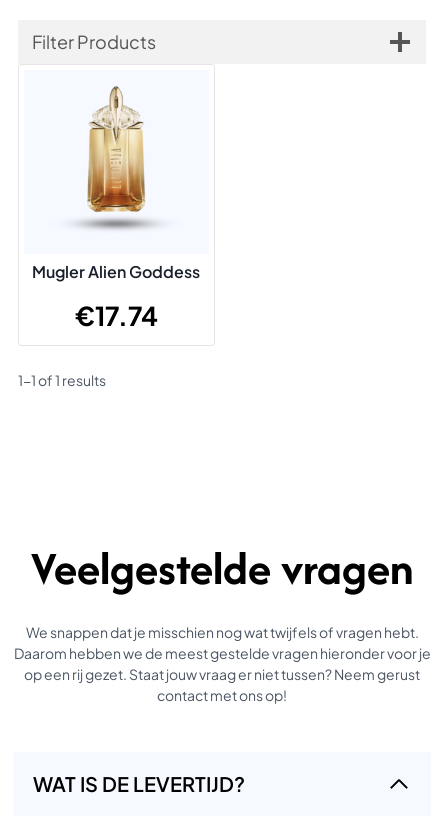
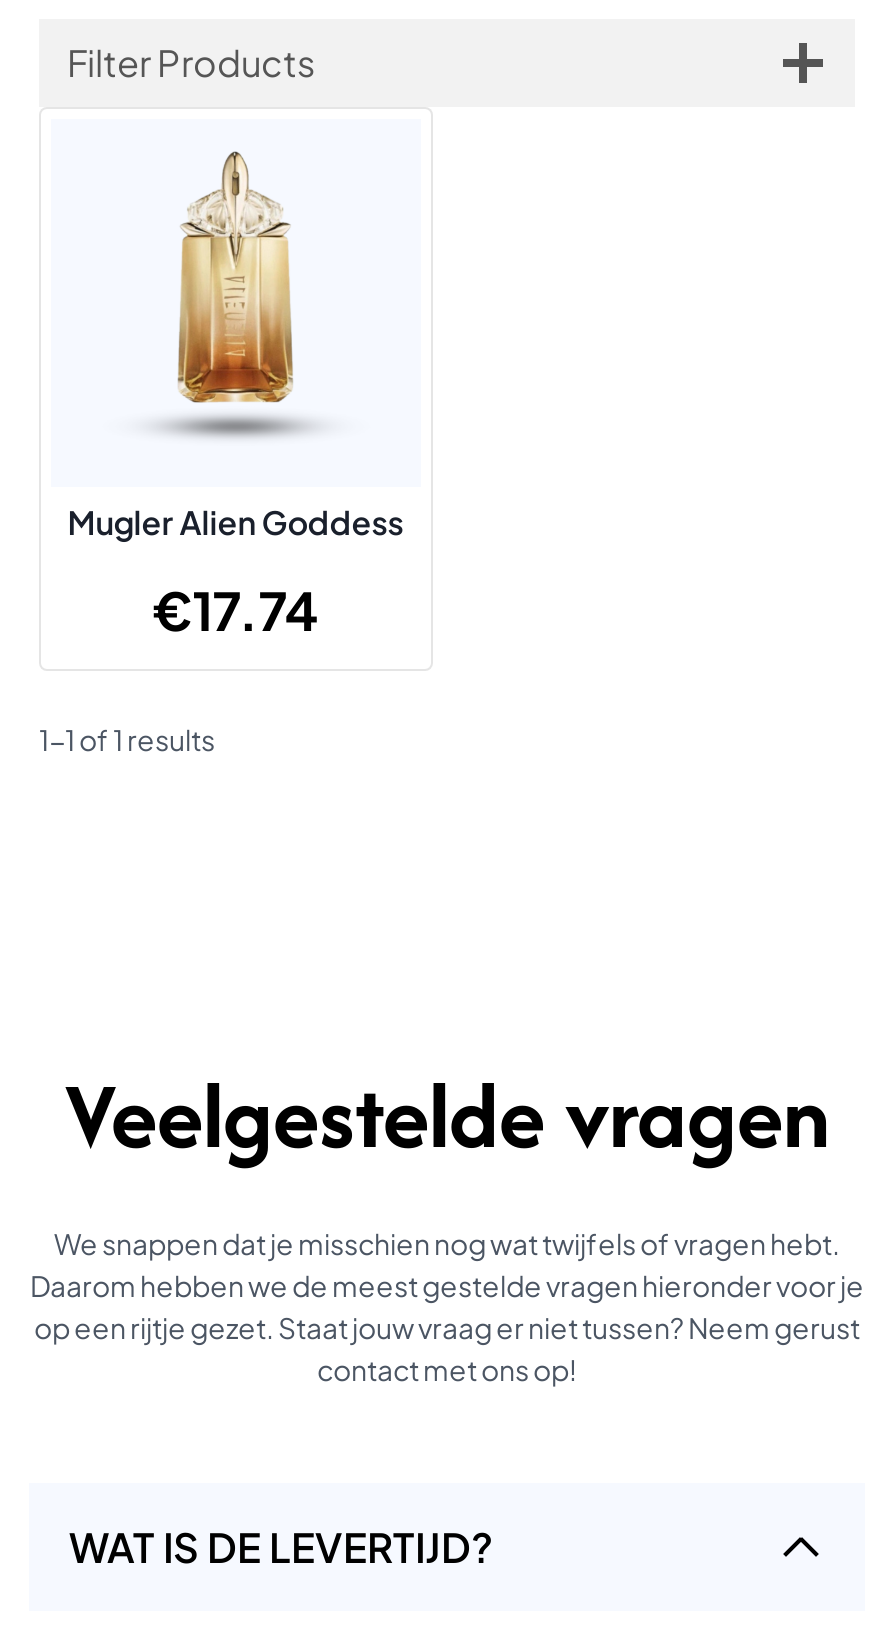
[24,665,420,683] op een rij gezet. Staat jouw vraag er niet tussen? Neem gerust -> [34,1308,860,1344] op een rijtje gezet. Staat jouw vraag er niet tussen? Neem gerust

